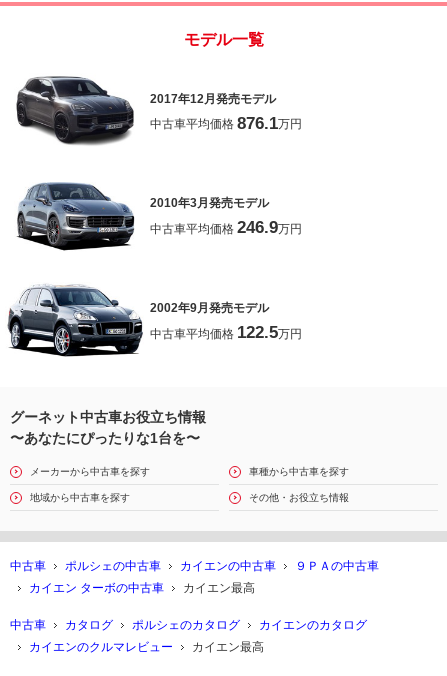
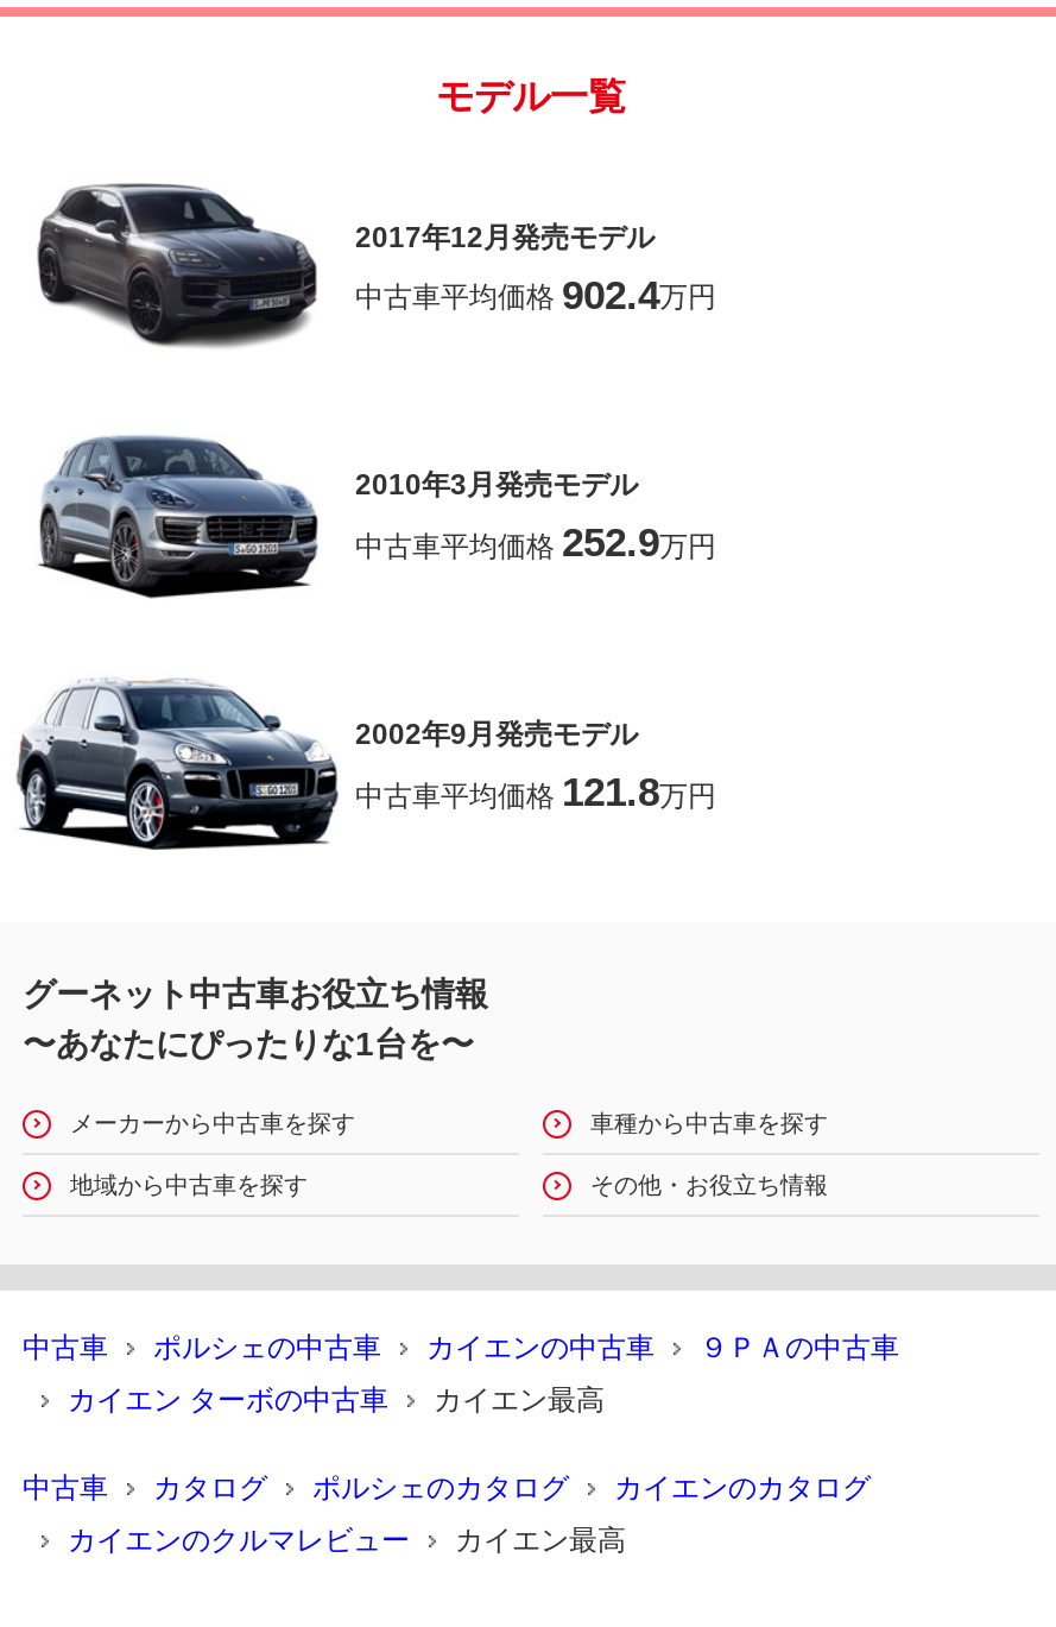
[150,114,302,133] 中古車平均価格 876.1万円 -> [355,273,716,318] 中古車平均価格 902.4万円
[150,218,302,237] 中古車平均価格 246.9万円 -> [355,521,716,566] 中古車平均価格 252.9万円
[150,323,302,342] 中古車平均価格 122.5万円 -> [355,771,716,816] 中古車平均価格 121.8万円

